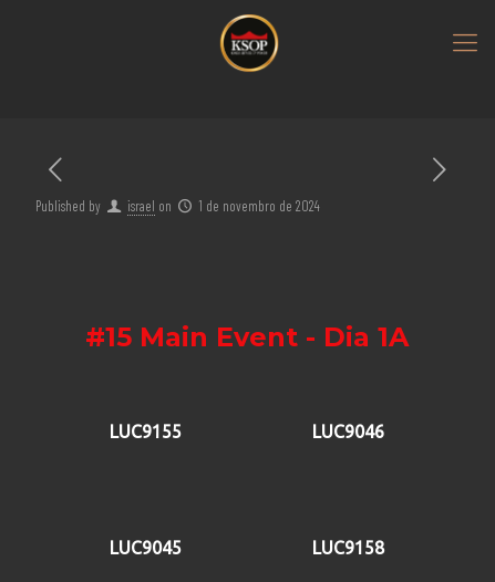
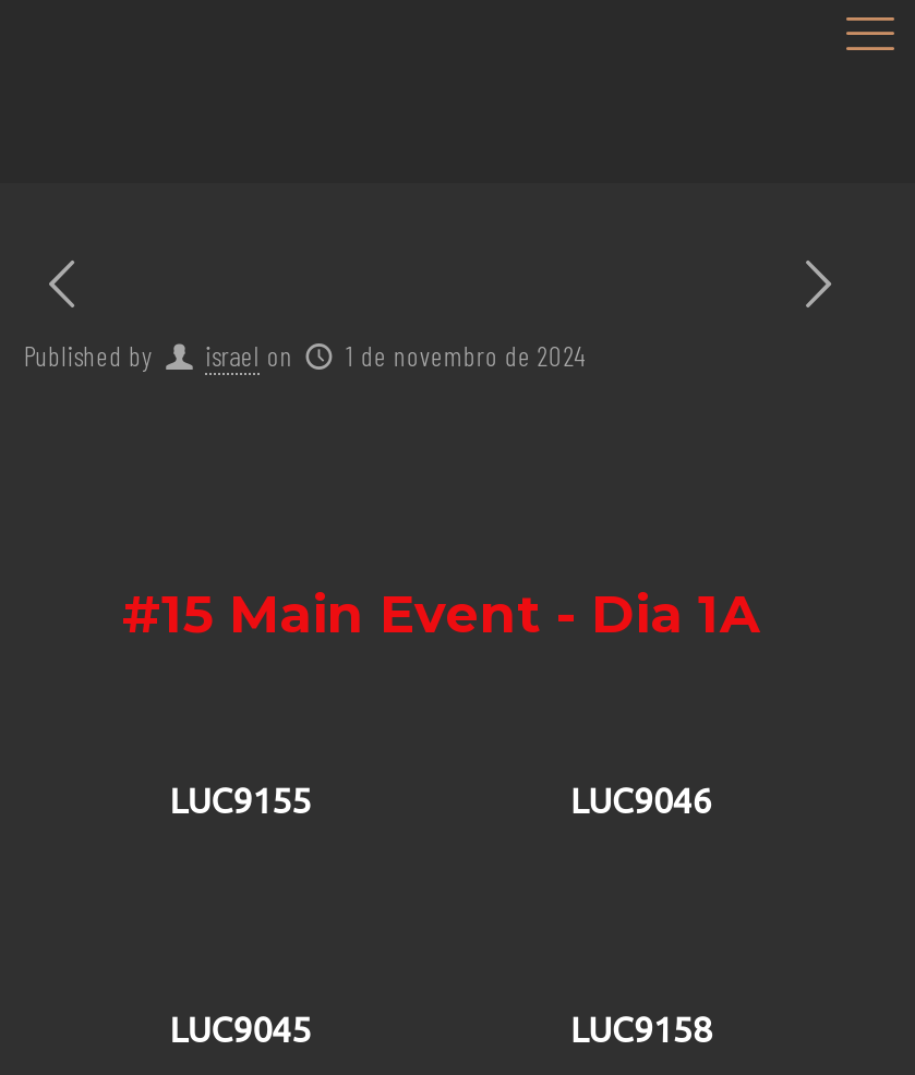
[219,13,280,73] [image] -> none

